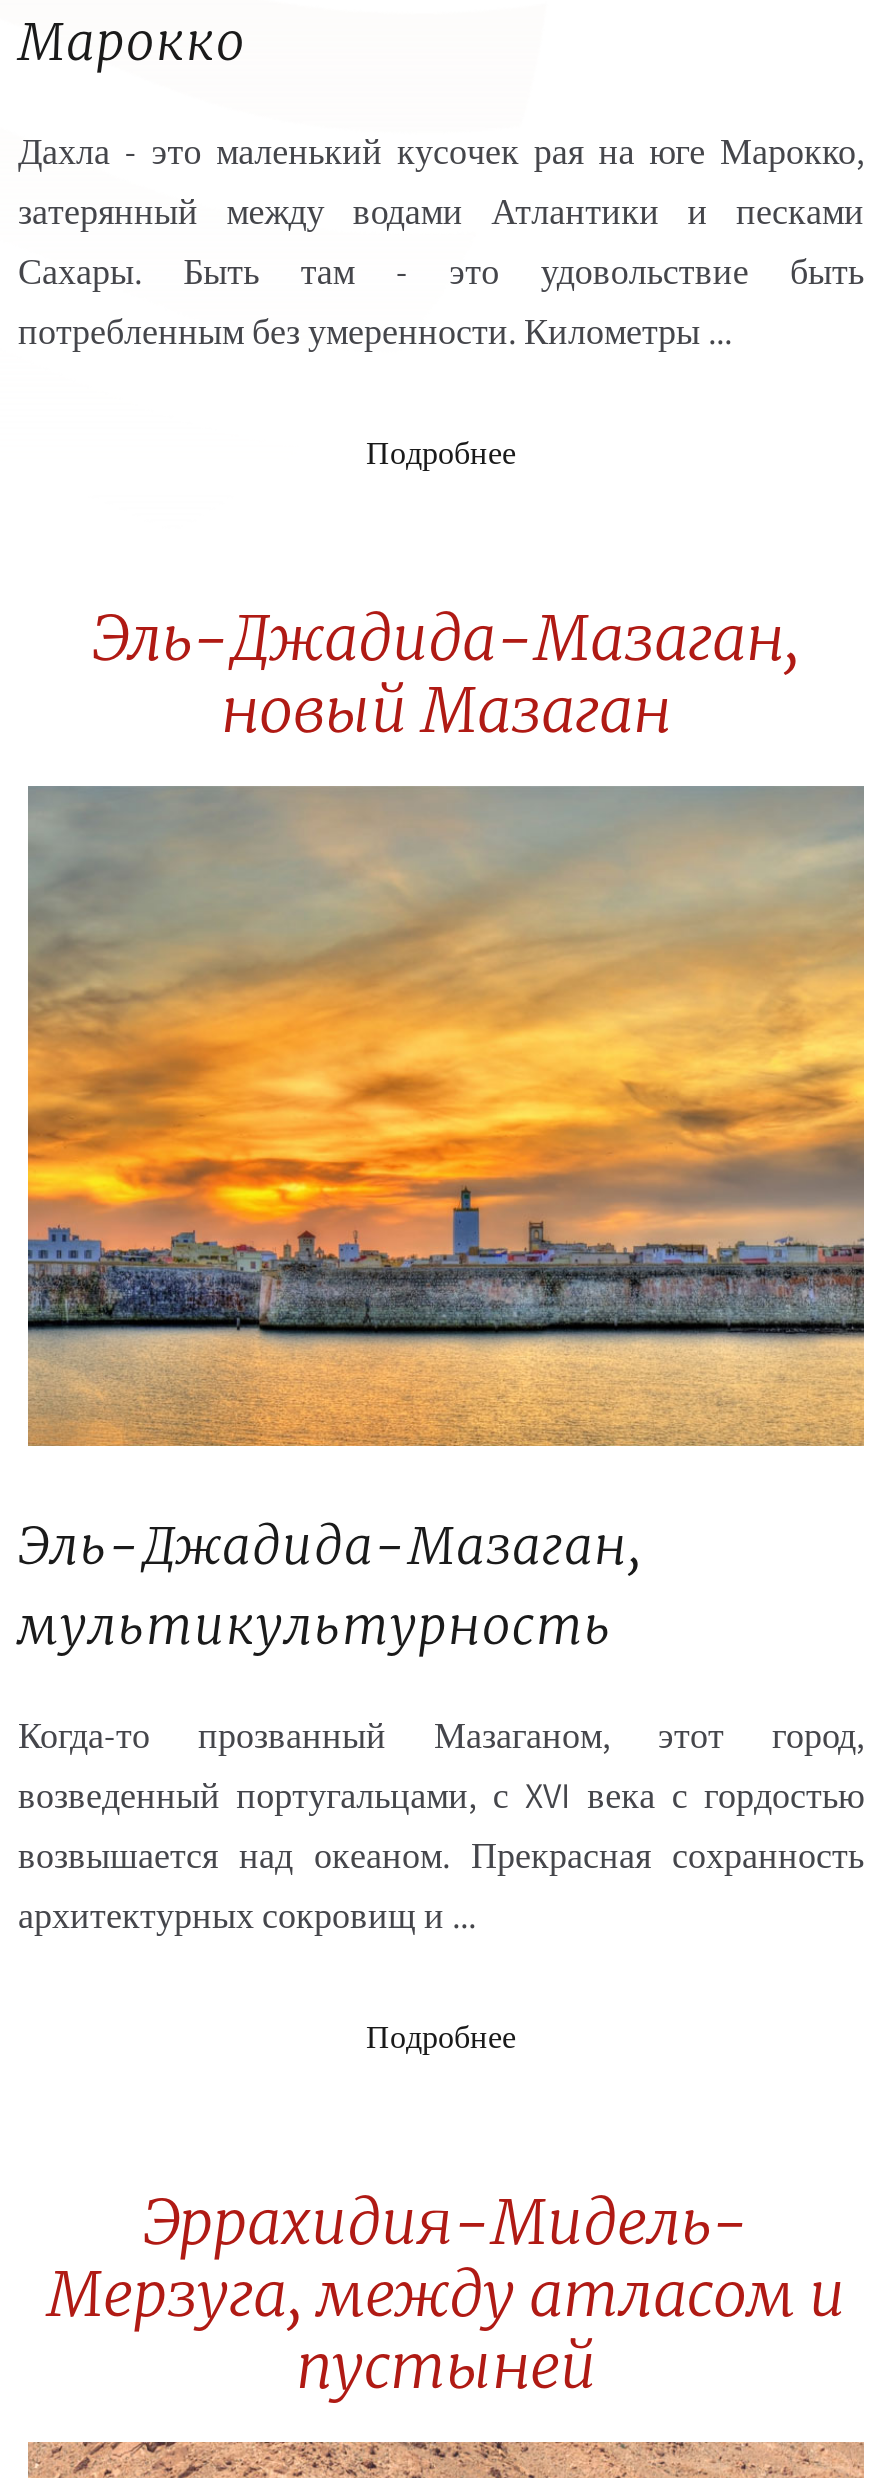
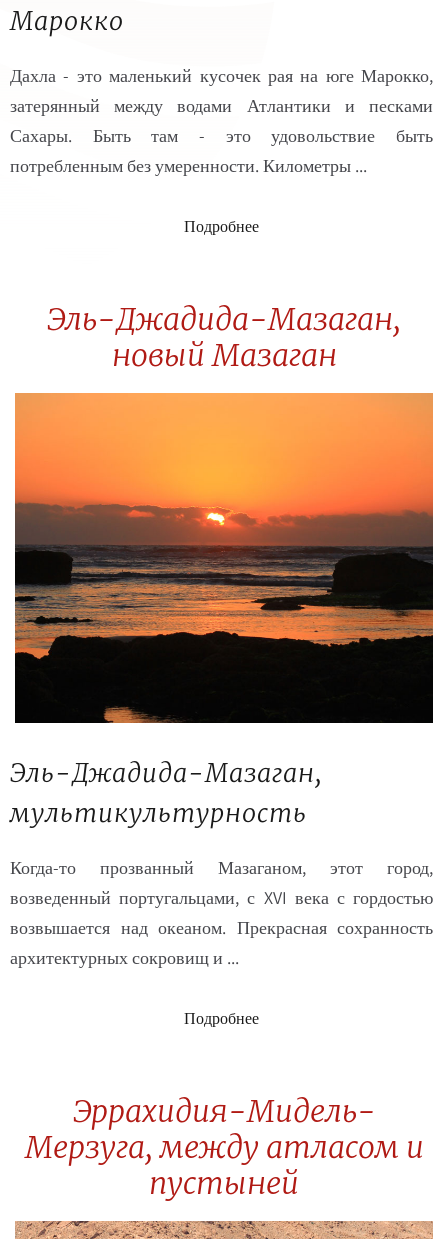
[26,784,866,1448] [image] -> [14,392,434,724] [image]

